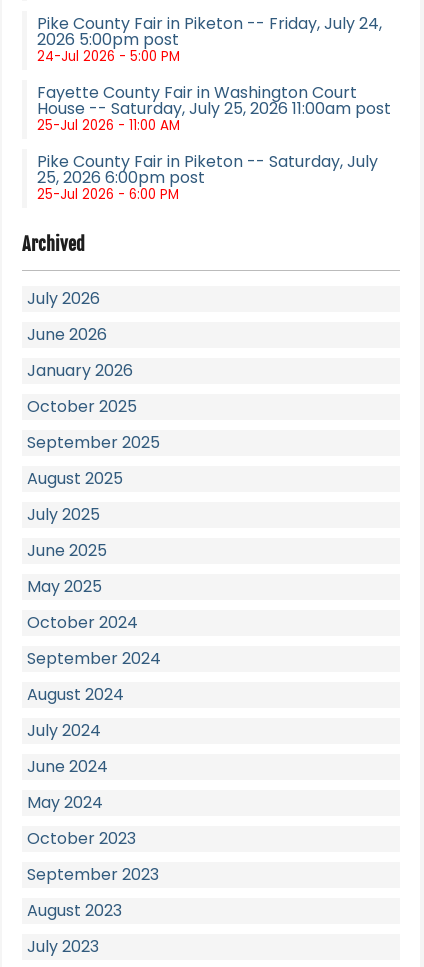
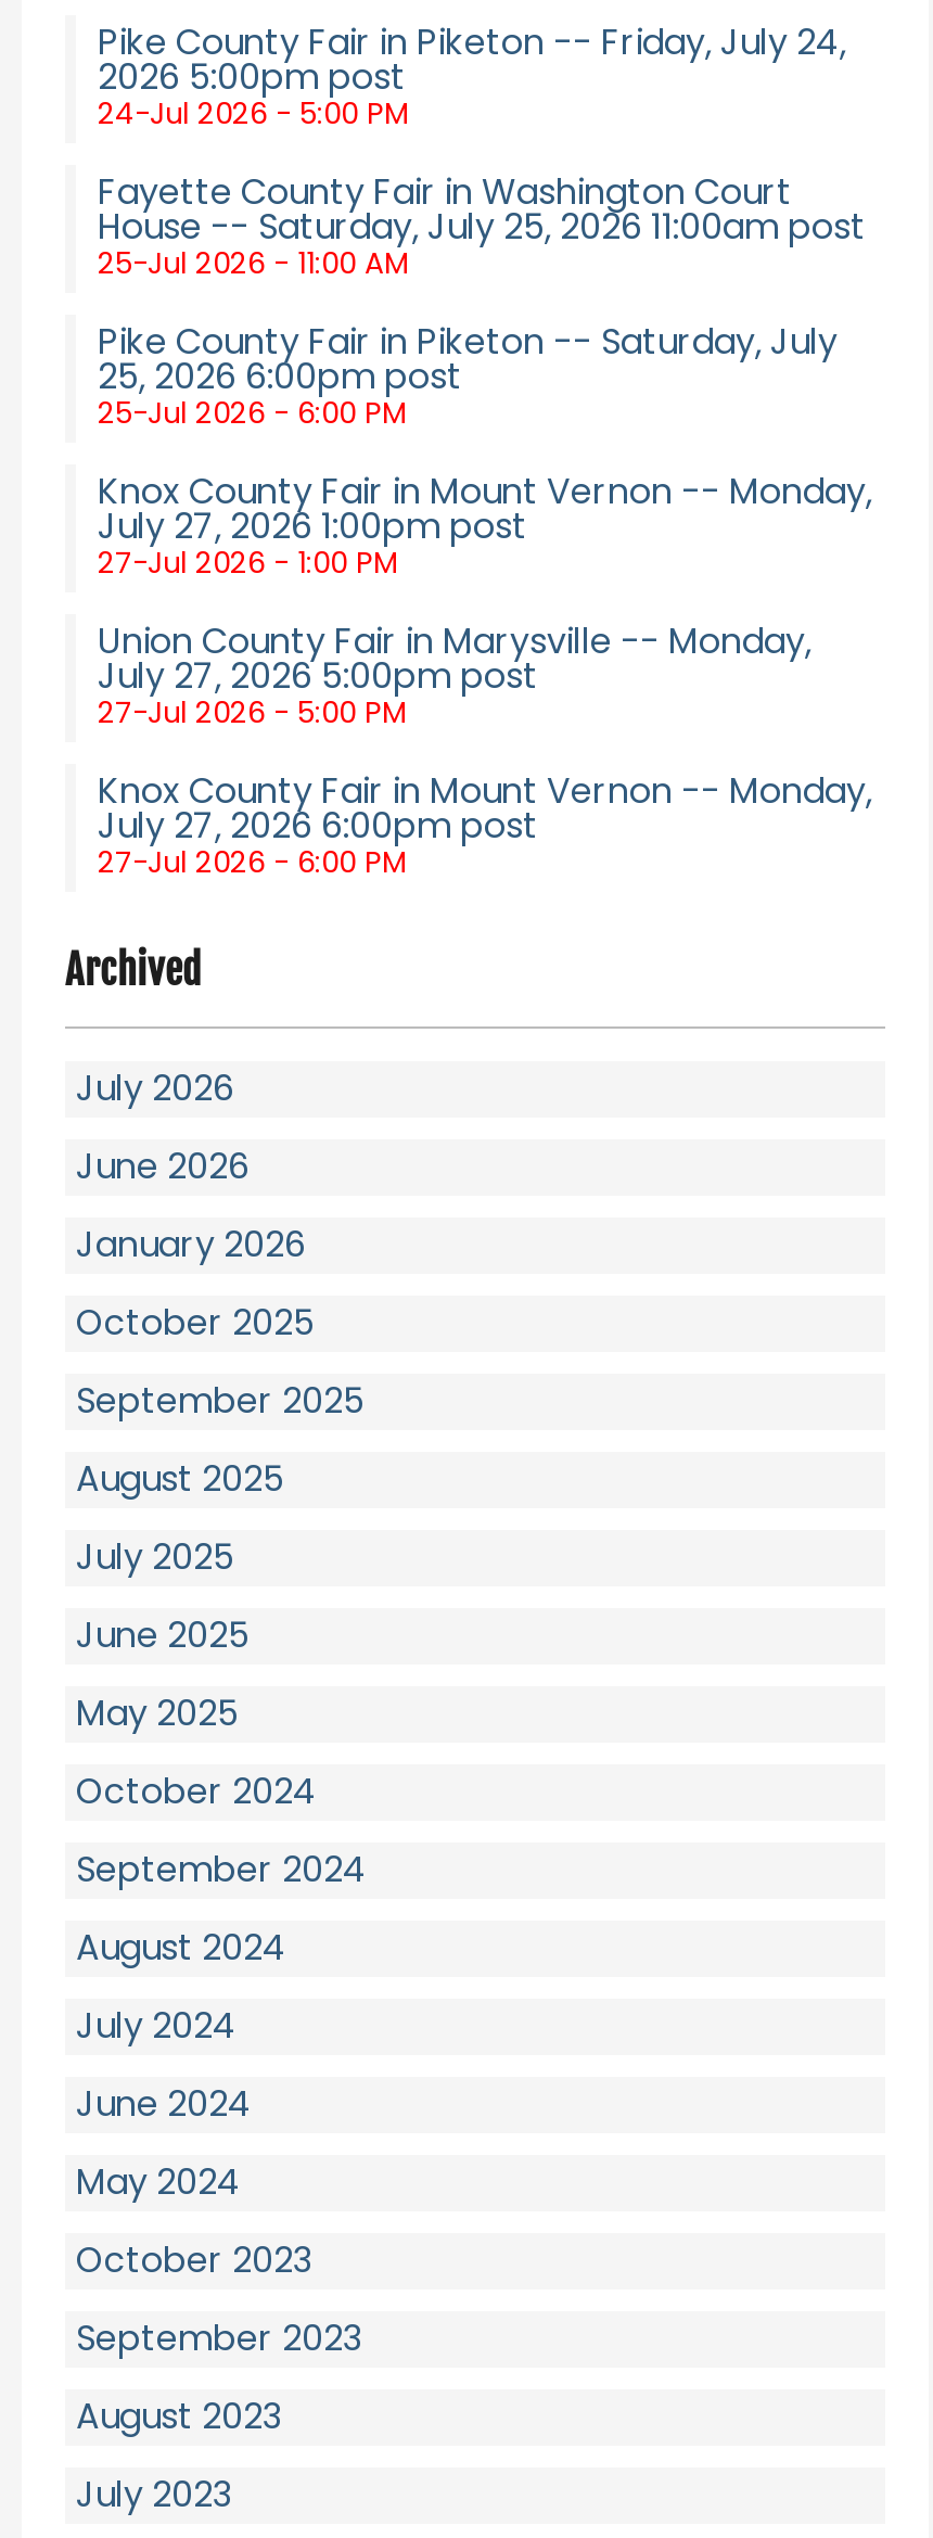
none -> [98,467,872,883] Knox County Fair in Mount Vernon -- Monday, | July 27, 2026 1:00pm post | 27-Jul 2026 - 1:00 PM | Union County Fair in Marysville -- Monday, | July 27, 2026 5:00pm post | 27-Jul 2026 - 5:00 PM | Knox County Fair in Mount Vernon -- Monday, | July 27, 2026 6:00pm post | 27-Jul 2026 - 6:00 PM

